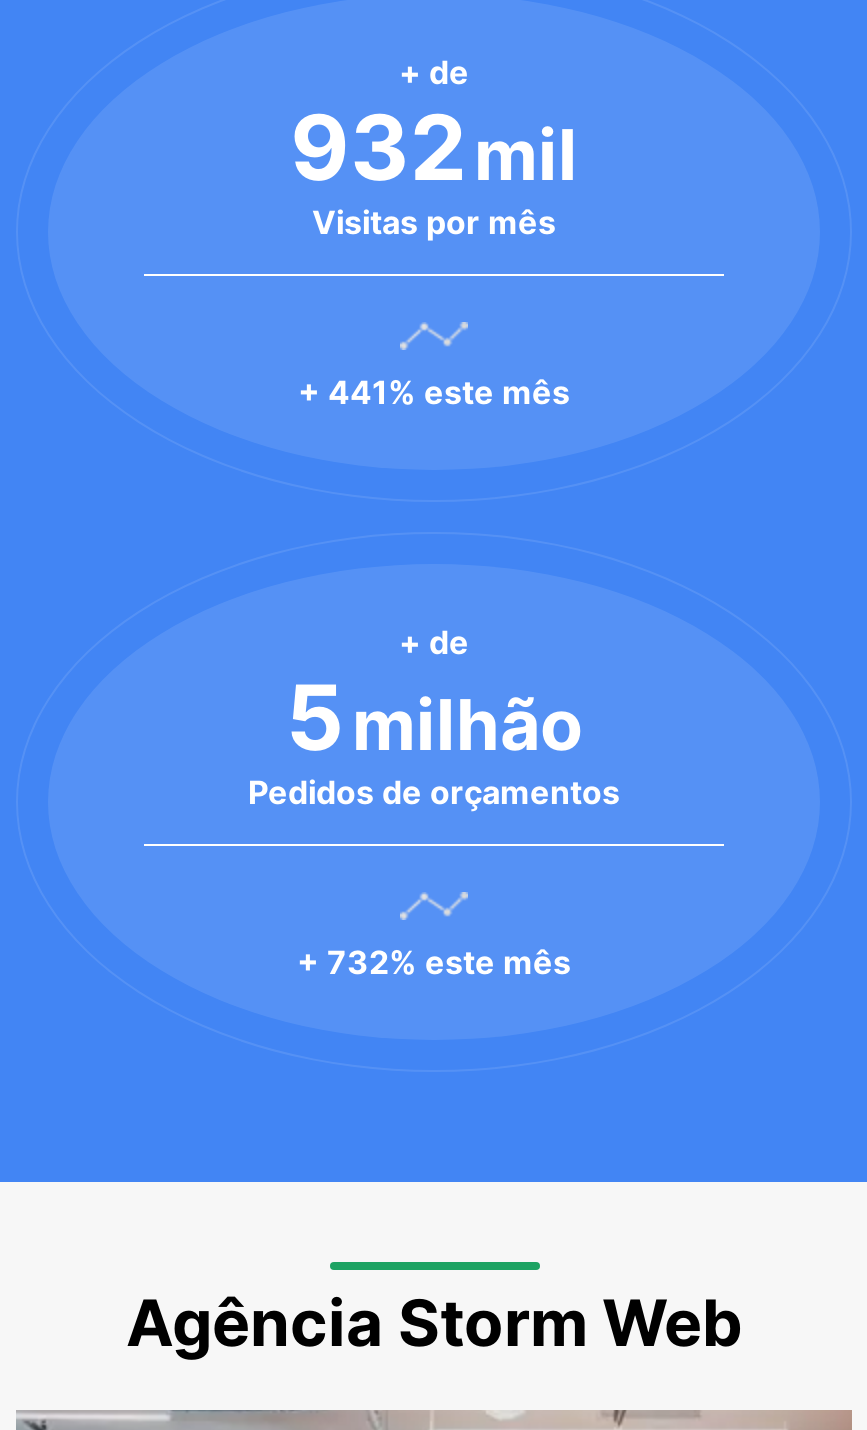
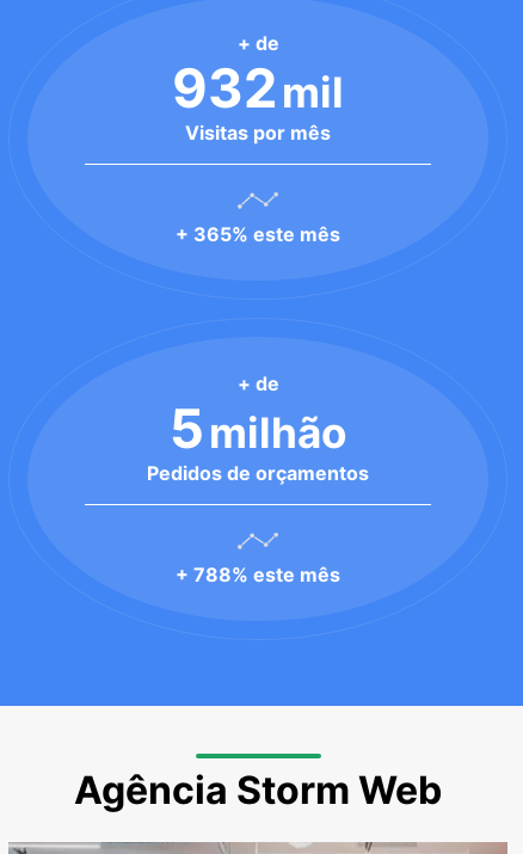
[298,372,570,412] + 441% este mês -> [176,222,340,246] + 365% este mês
[297,942,571,982] + 732% este mês -> [176,563,340,586] + 788% este mês

